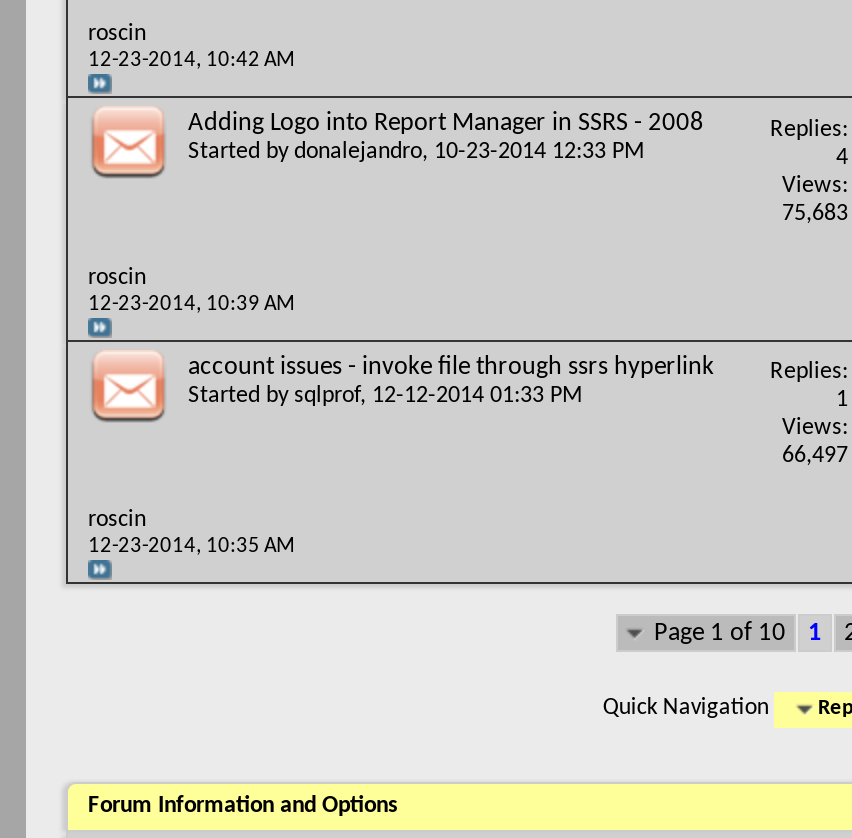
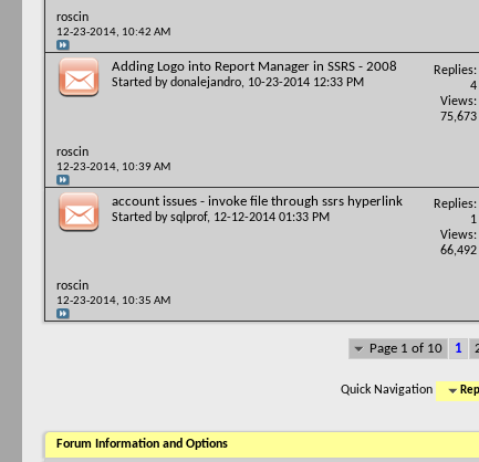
[782,202,848,226] 75,683 -> [440,111,477,124] 75,673
[782,445,848,469] 66,497 -> [440,245,477,258] 66,492

